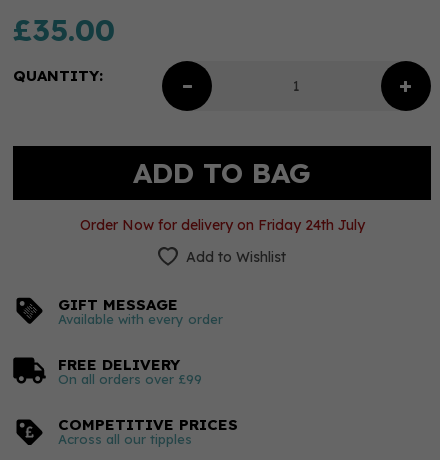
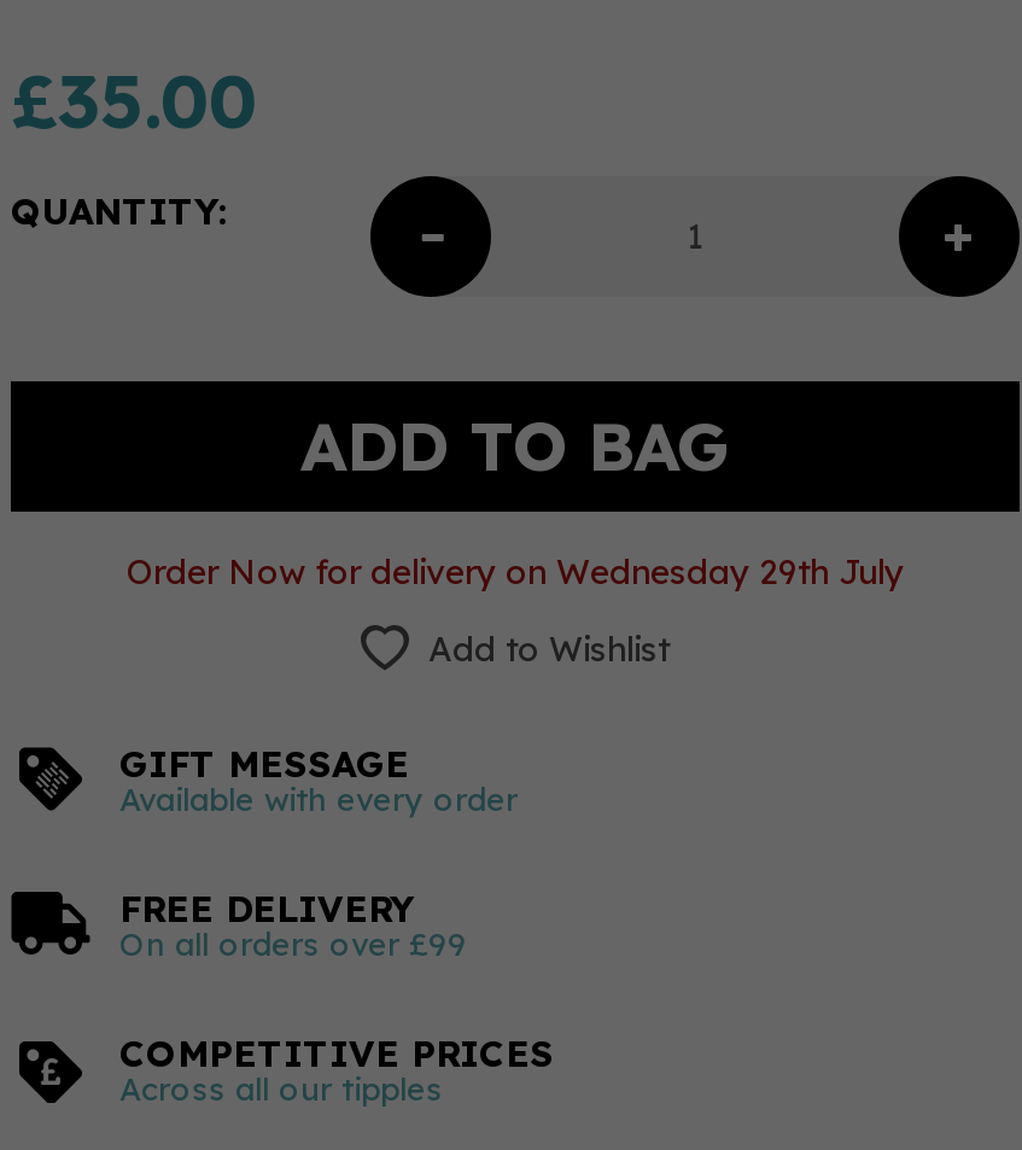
[79,216,364,234] Order Now for delivery on Friday 24th July -> [127,550,904,594] Order Now for delivery on Wednesday 29th July

